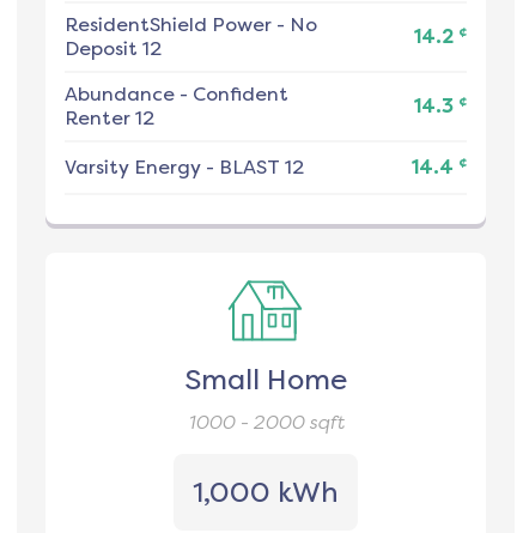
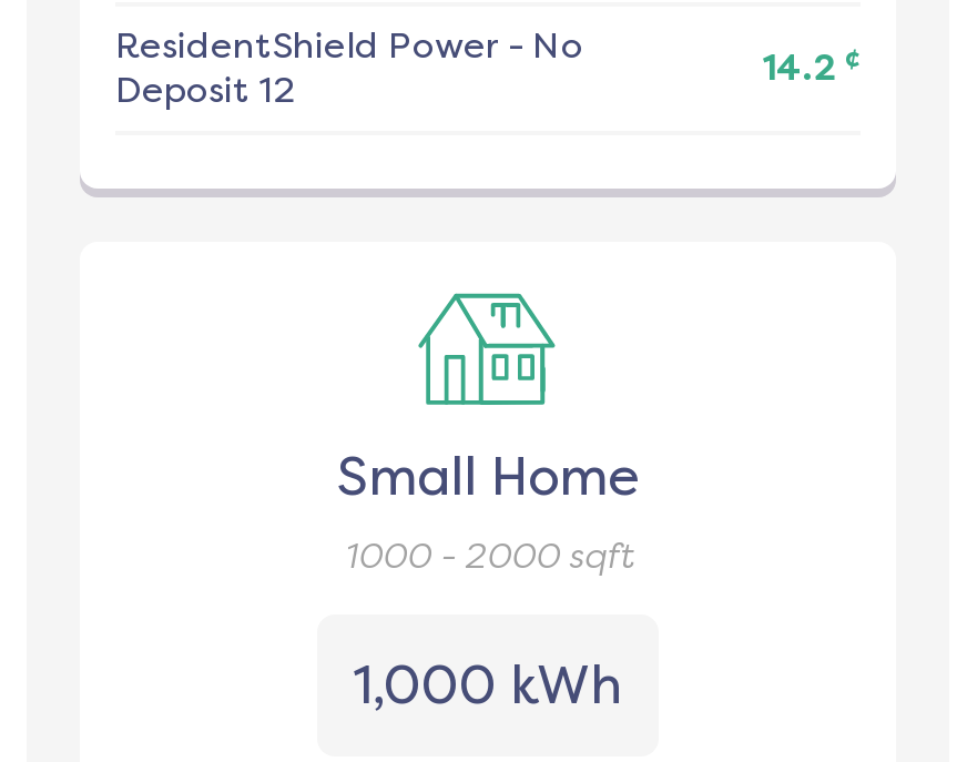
[65,83,288,130] Abundance - Confident | Renter 12 -> none
[65,93,467,179] 14.3 ¢ | Varsity Energy - BLAST 12 | 14.4 ¢ -> none

